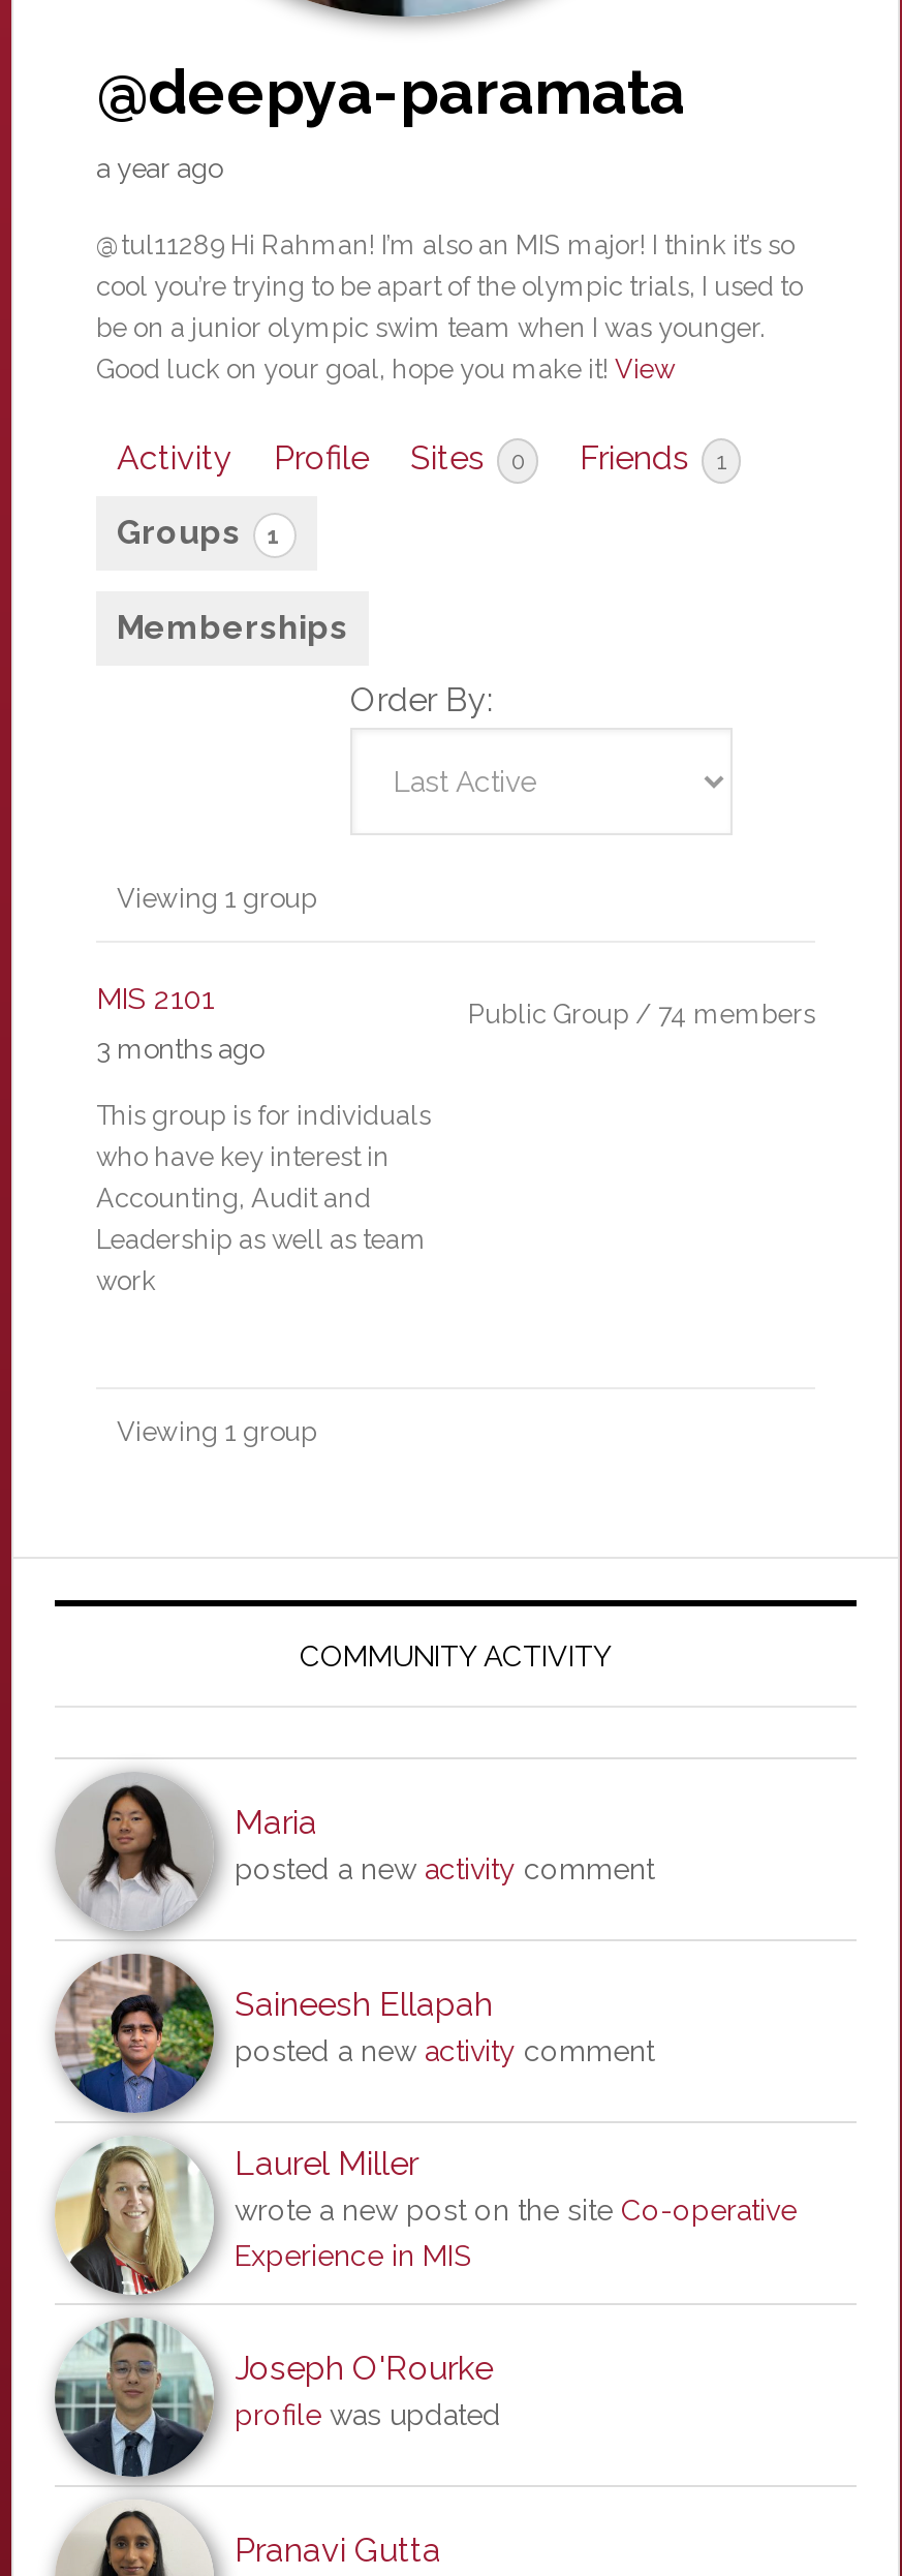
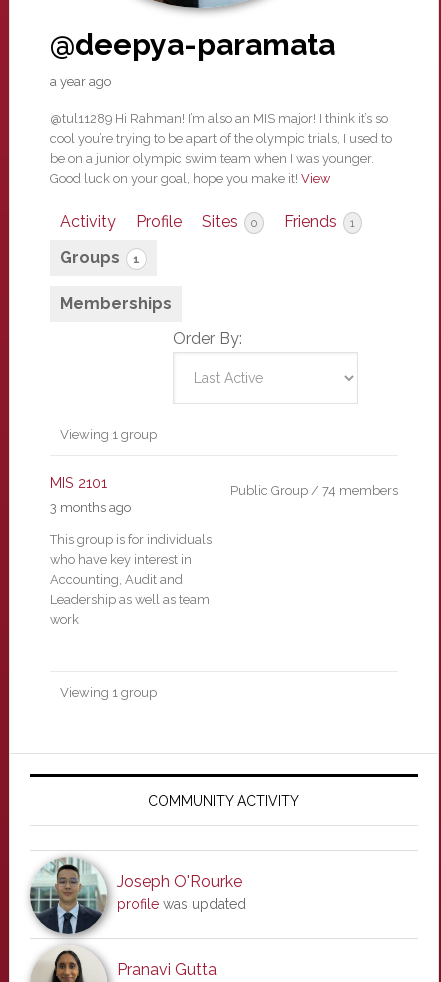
[57,1776,654,1931] [image] | Maria | posted a new activity comment -> none
[55,1952,797,2305] [image] | Saineesh Ellapah | posted a new activity comment | Laurel Miller | wrote a new post on the site Co-operative | Experience in MIS -> none

